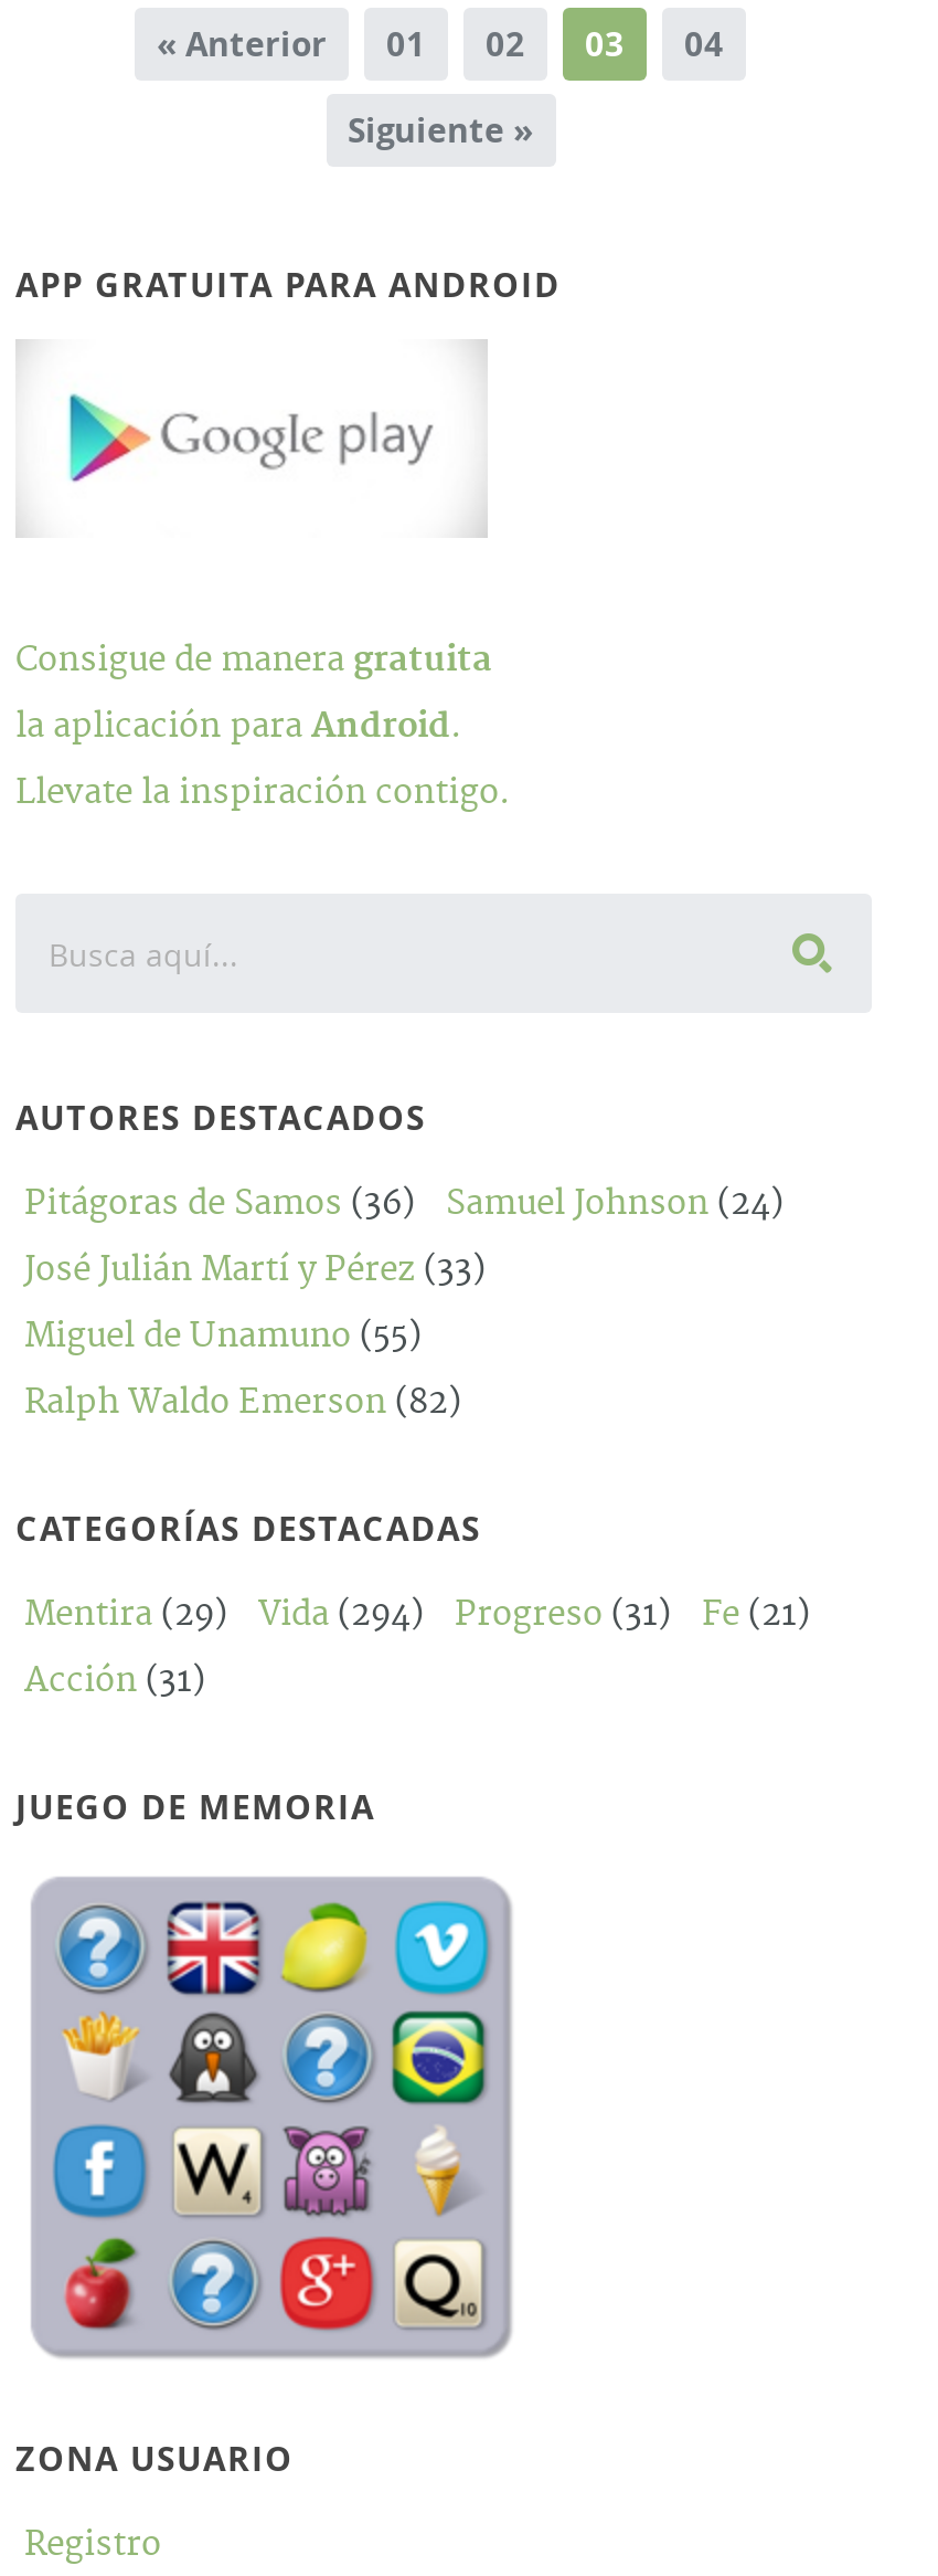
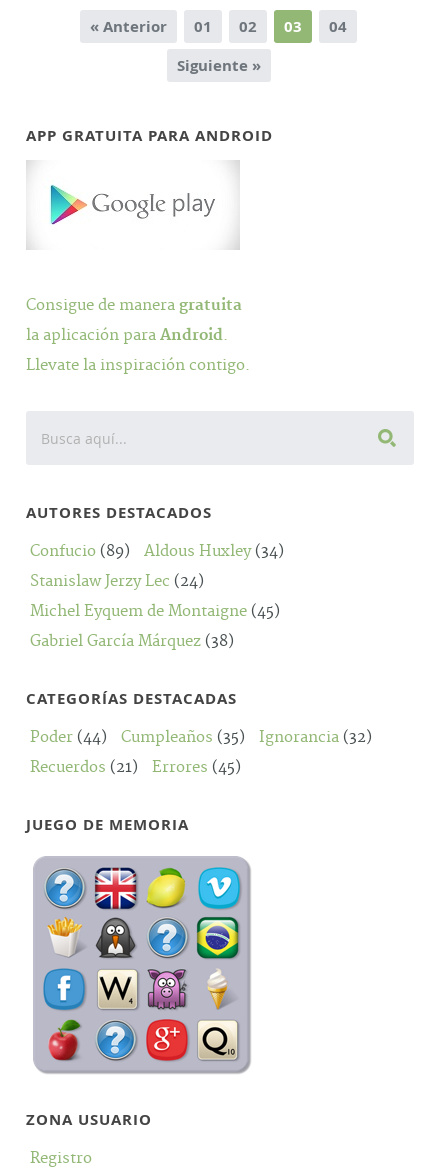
[24,1183,784,1225] Pitágoras de Samos (36) | Samuel Johnson (24) -> [30,542,284,561] Confucio (89) | Aldous Huxley (34)
[24,1249,486,1291] José Julián Martí y Pérez (33) -> [30,572,204,591] Stanislaw Jerzy Lec (24)
[24,1316,422,1358] Miguel de Unamuno (55) -> [30,602,280,621] Michel Eyquem de Montaigne (45)
[24,1382,461,1424] Ralph Waldo Emerson (82) -> [30,632,234,651] Gabriel García Márquez (38)
[24,1594,810,1636] Mentira (29) | Vida (294) | Progreso (31) | Fe (21) -> [30,728,372,747] Poder (44) | Cumpleaños (35) | Ignorancia (32)
[24,1660,205,1702] Acción (31) -> [30,758,241,777] Recuerdos (21) | Errores (45)

